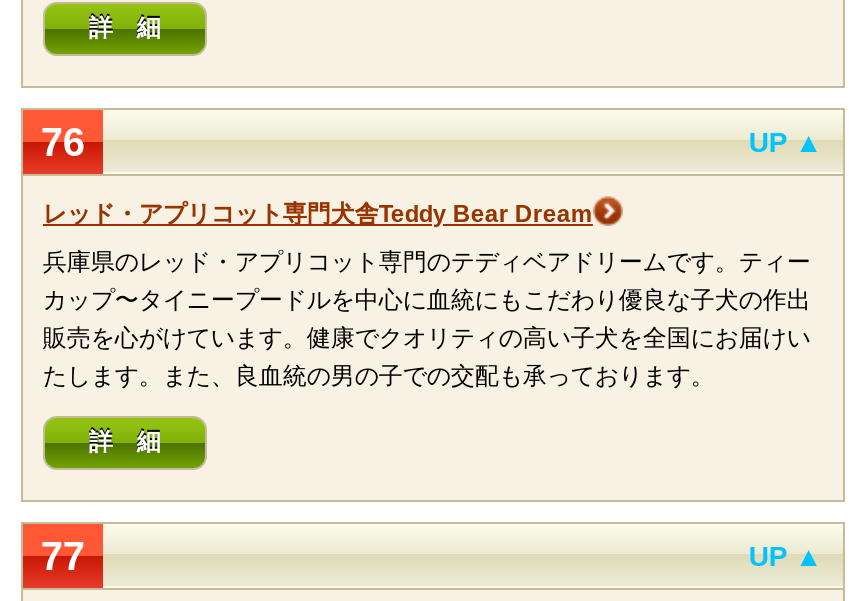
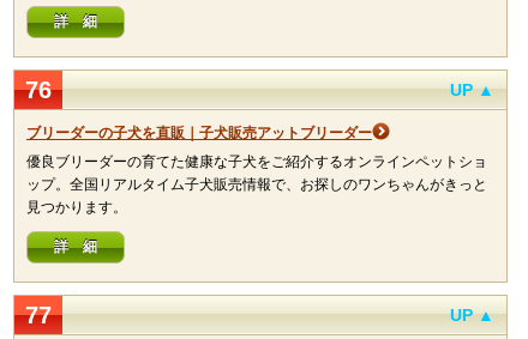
[43,200,593,228] レッド・アプリコット専門犬舎Teddy Bear Dream -> [26,125,372,141] ブリーダーの子犬を直販｜子犬販売アットブリーダー
[43,248,811,390] 兵庫県のレッド・アプリコット専門のテディベアドリームです。ティー | カップ〜タイニープードルを中心に血統にもこだわり優良な子犬の作出 | 販売を心がけています。健康でクオリティの高い子犬を全国にお届けい | たします。また、良血統の男の子での交配も承っております。 -> [26,153,487,216] 優良ブリーダーの育てた健康な子犬をご紹介するオンラインペットショ | ップ。全国リアルタイム子犬販売情報で、お探しのワンちゃんがきっと | 見つかります。

